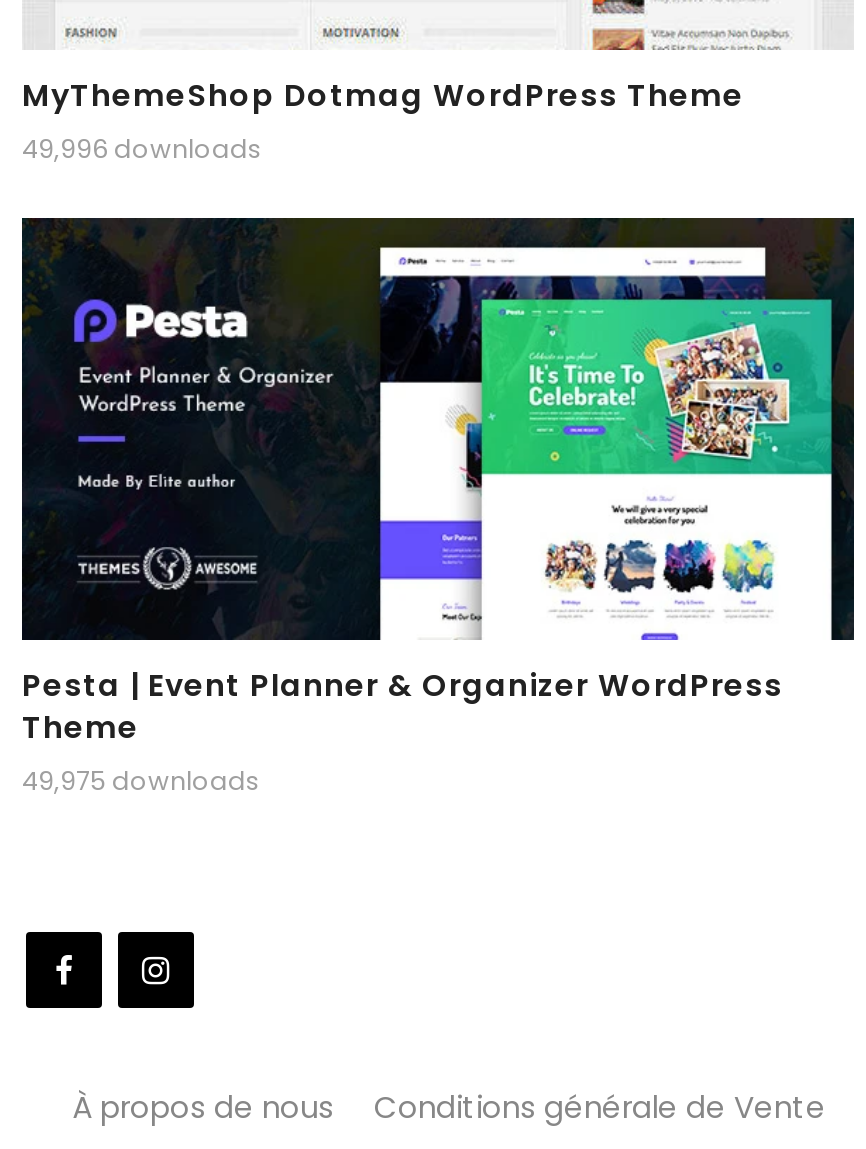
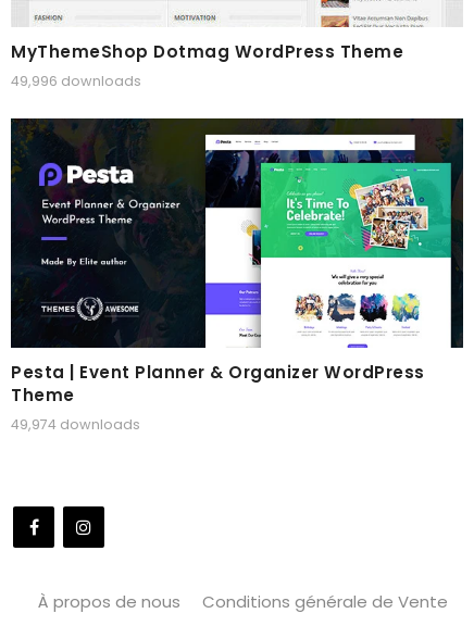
[22,764,260,798] 49,975 downloads -> [11,415,140,434] 49,974 downloads

